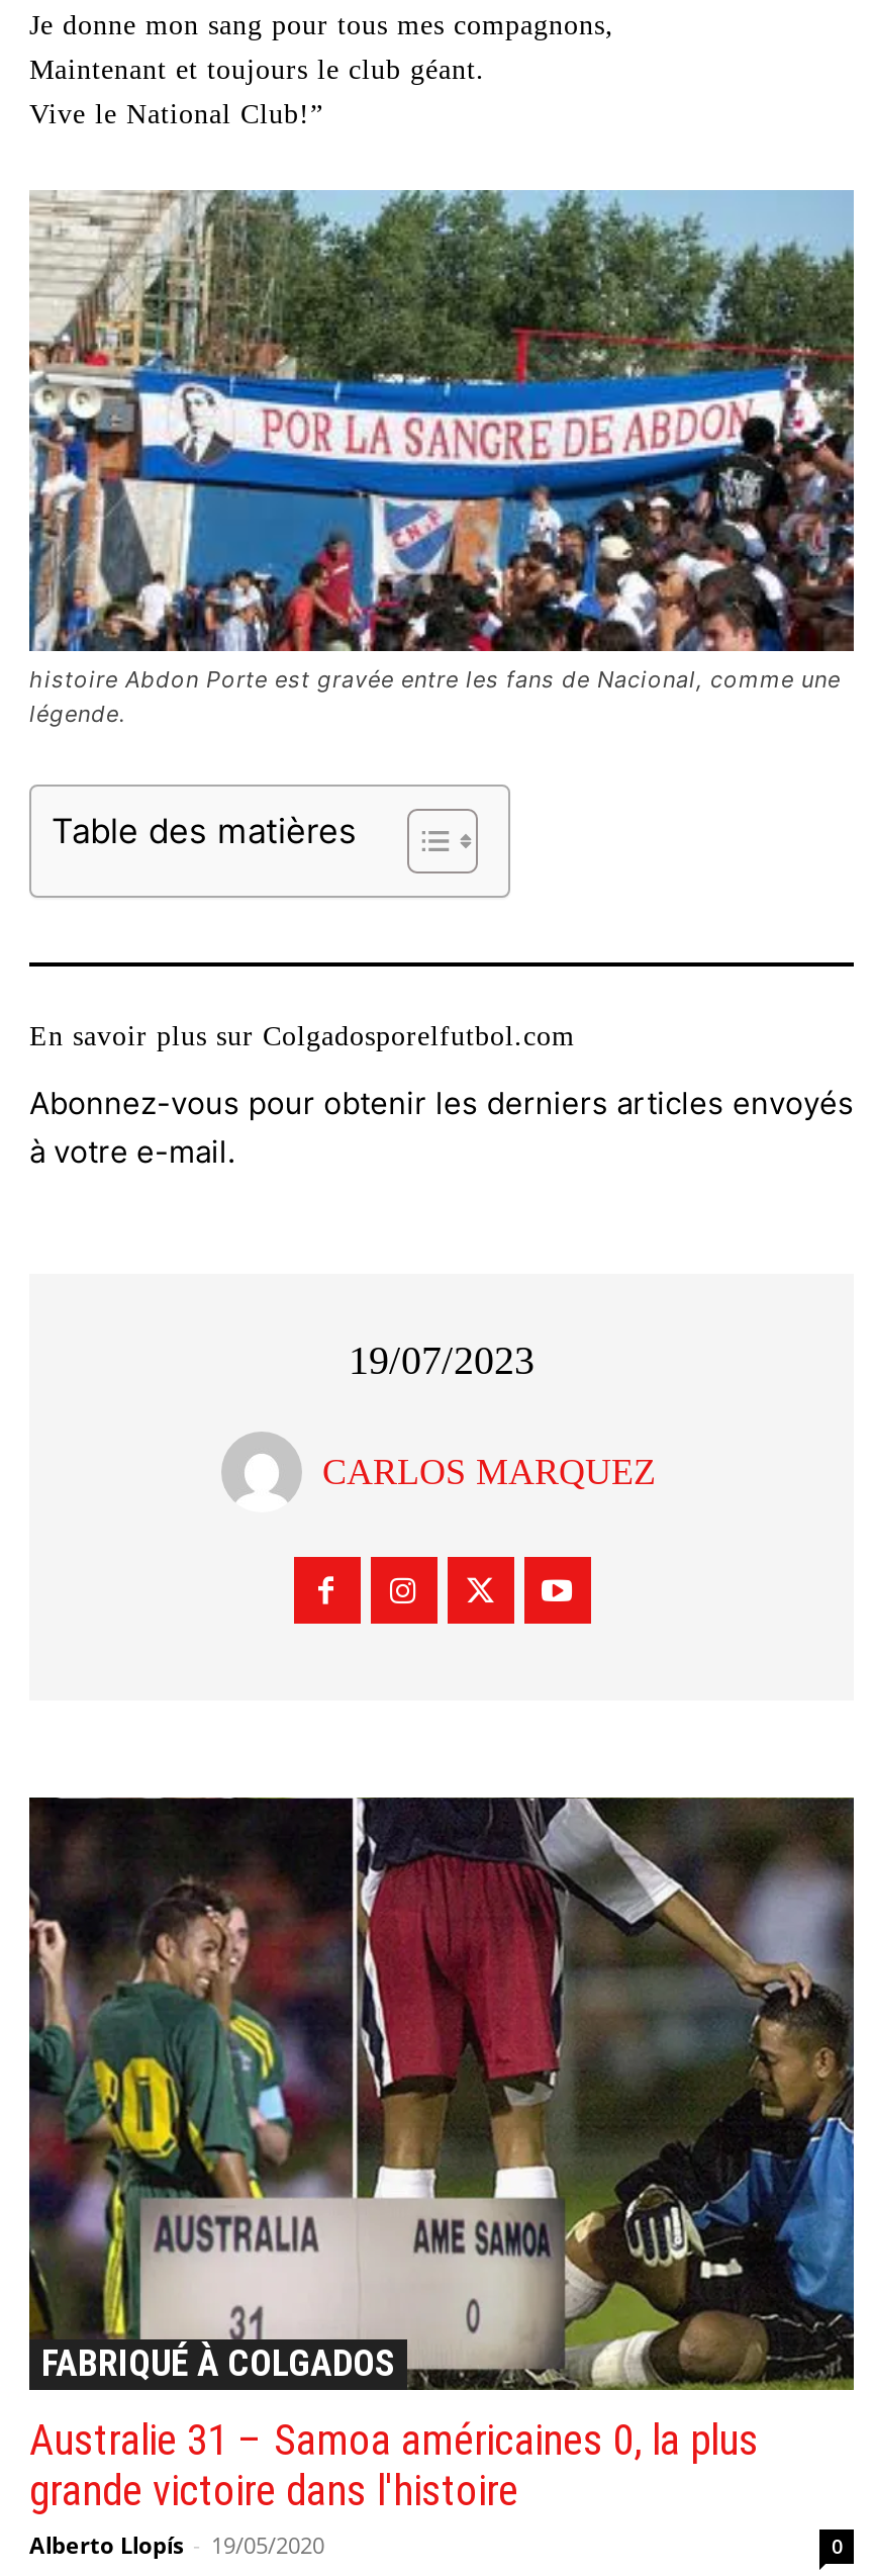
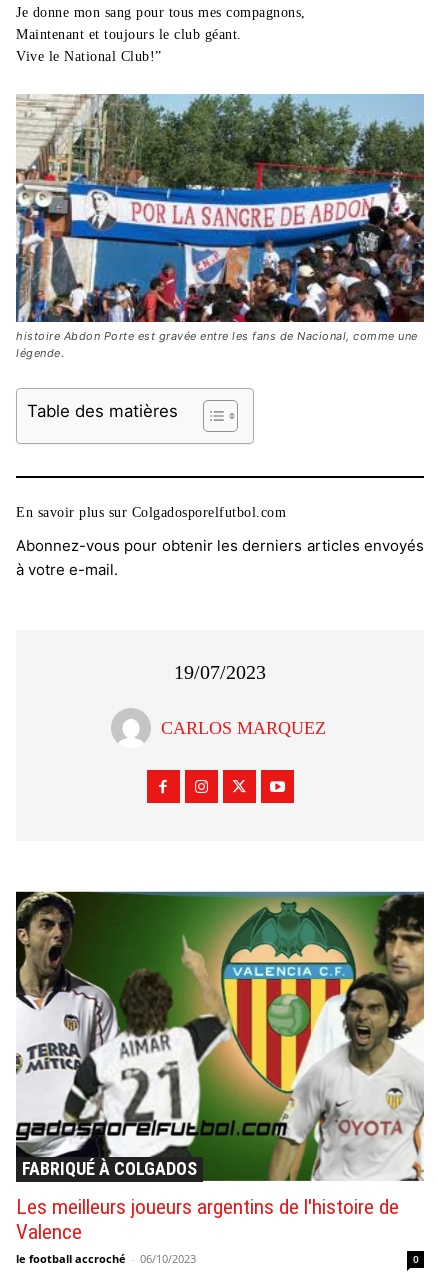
[27,1796,856,2561] [image] | Australie 31 – Samoa américaines 0, la plus | grande victoire dans l'histoire | Alberto Llopís - 19/05/2020 -> [15,889,425,1266] [image] | Les meilleurs joueurs argentins de l'histoire de | Valence | le football accroché - 06/10/2023

